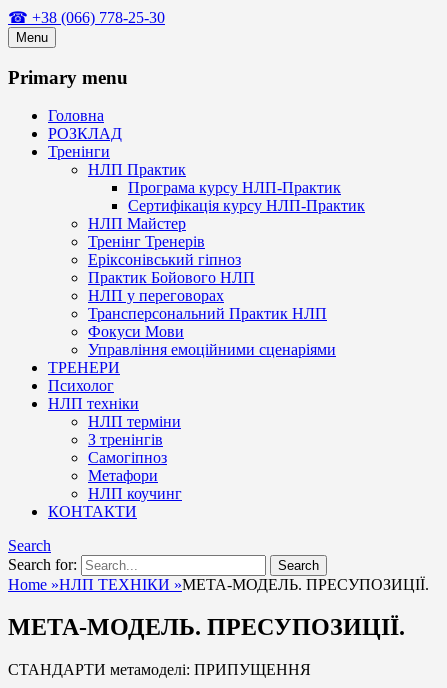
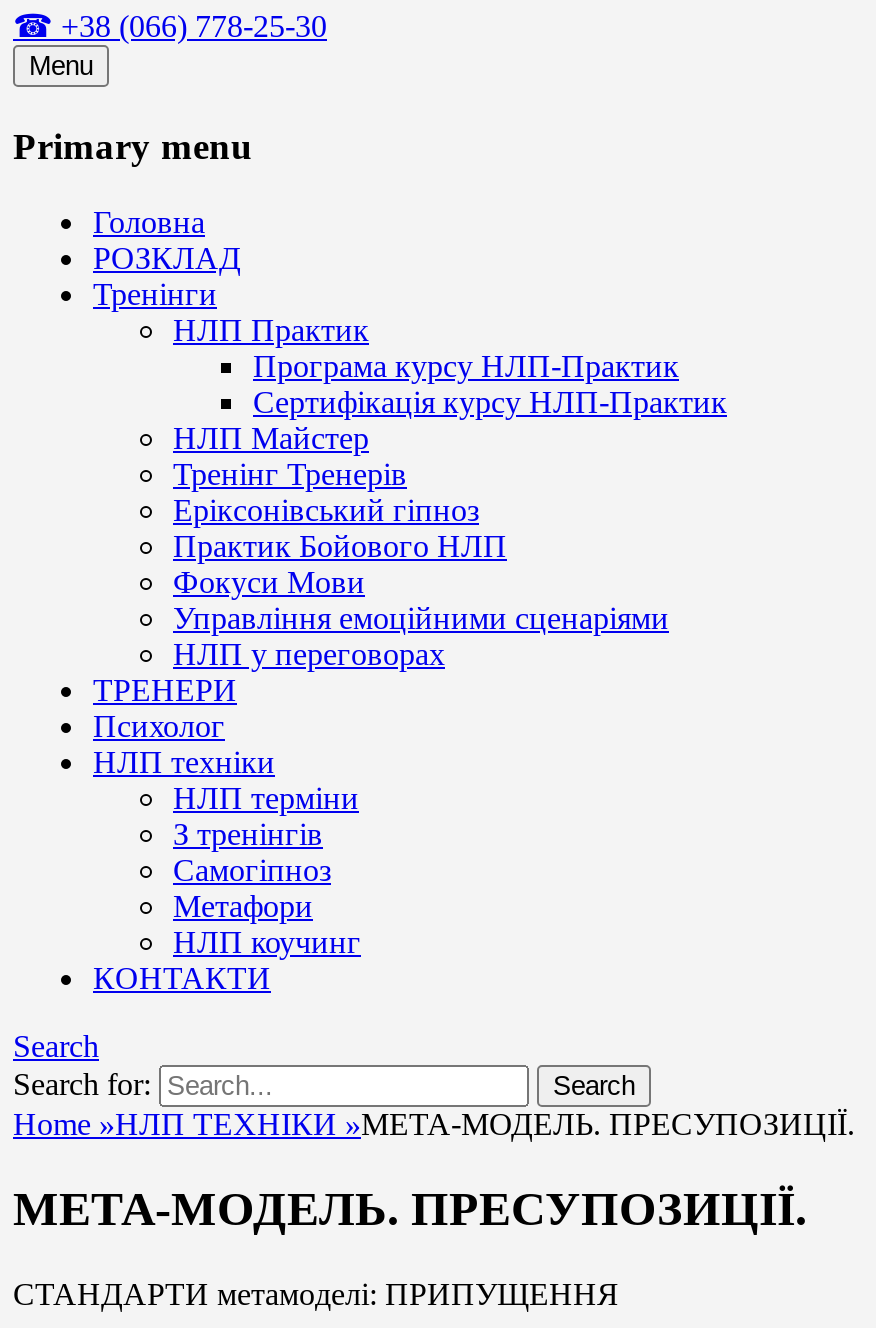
moved [88,287,224,304] -> [173,637,445,671]: НЛП у переговорах
[88,305,327,322] Трансперсональний Практик НЛП -> none
moved [88,323,336,358] -> [173,565,669,635]: Фокуси Мови | Управління емоційними сценаріями

